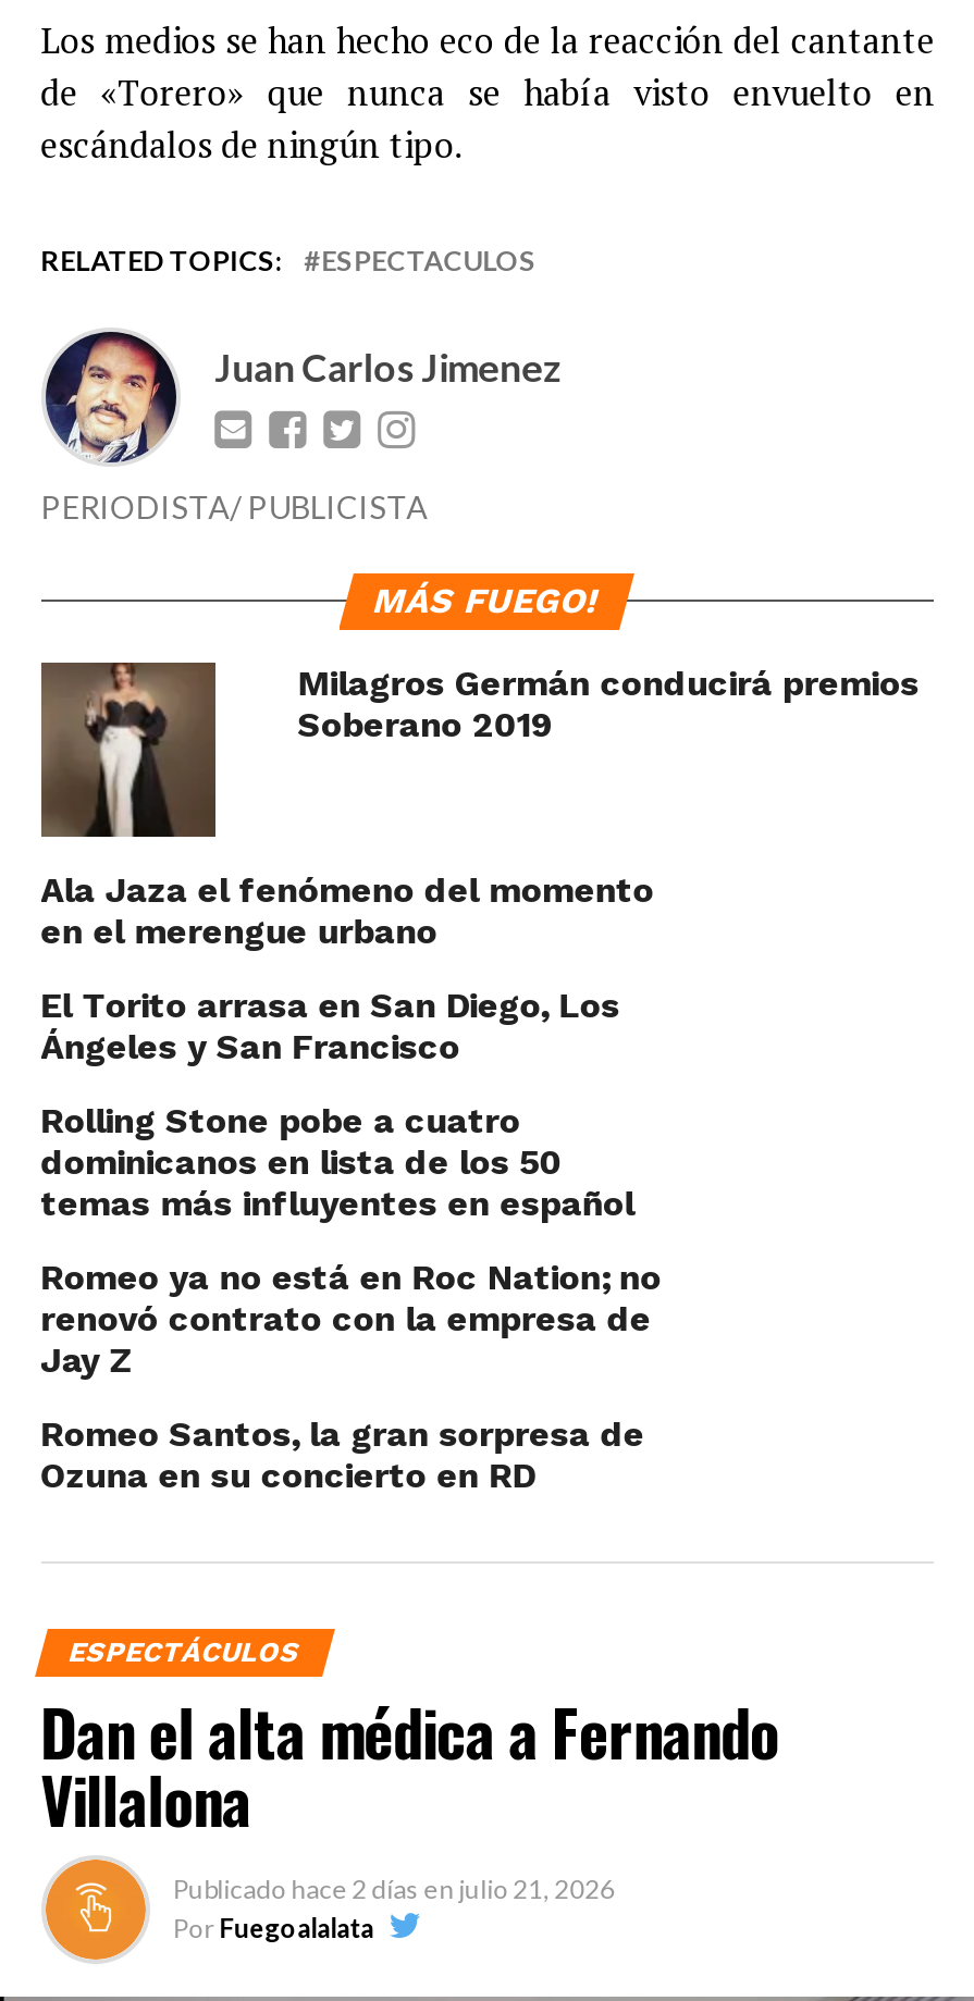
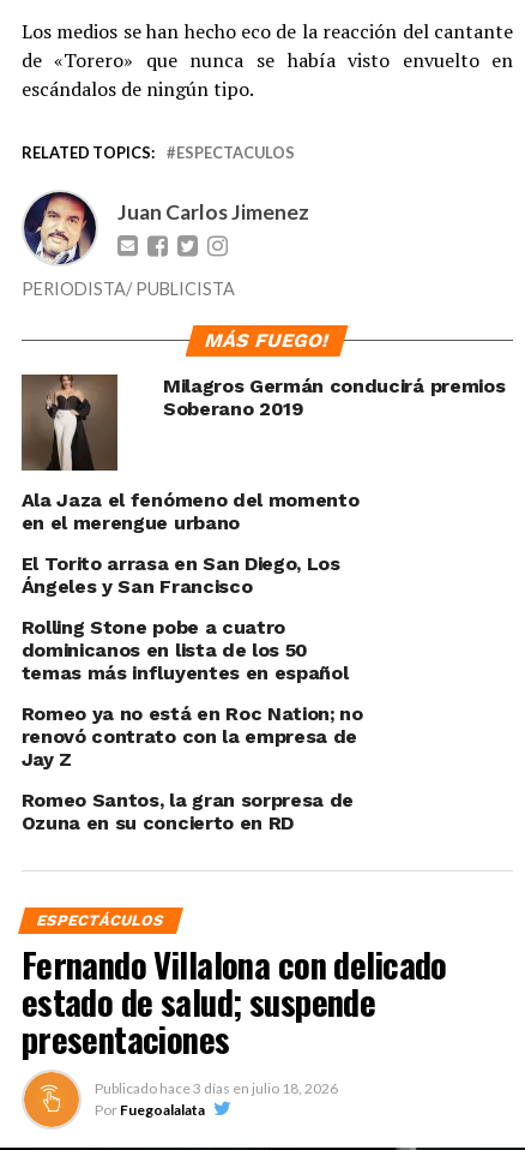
[41,1685,779,1905] Dan el alta médica a Fernando | Villalona | Publicado hace 2 días en julio 21, 2026 -> [21,939,447,1097] Fernando Villalona con delicado | estado de salud; suspende | presentaciones | Publicado hace 3 días en julio 18, 2026

